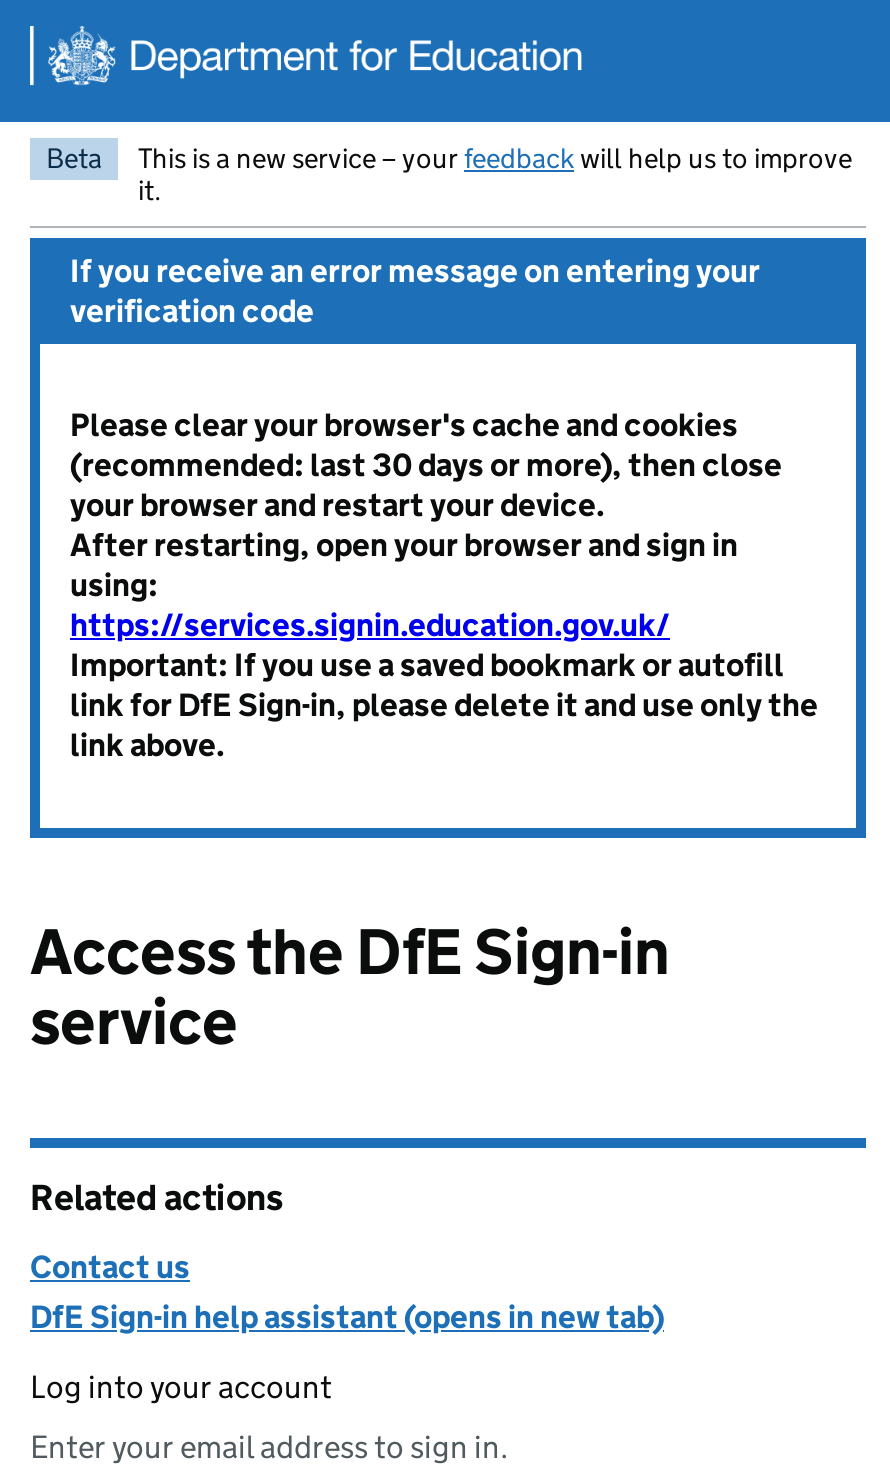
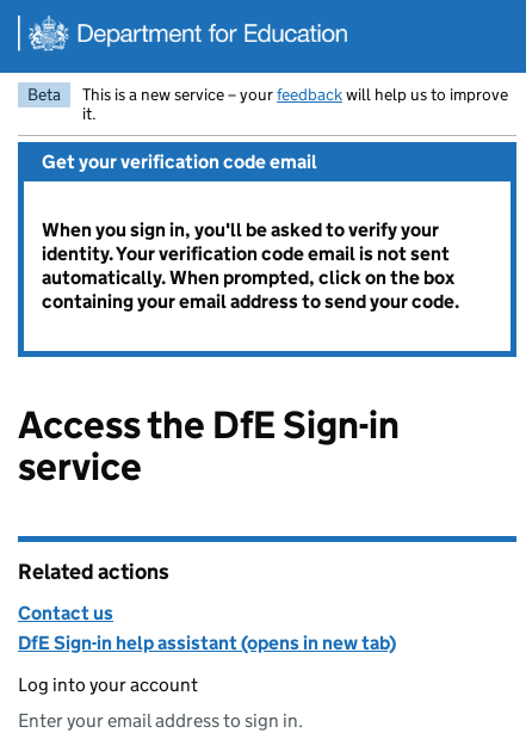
[70,252,760,330] If you receive an error message on entering your | verification code -> [42,150,317,173] Get your verification code email
[70,406,818,764] Please clear your browser's cache and cookies | (recommended: last 30 days or more), then close | your browser and restart your device. | After restarting, open your browser and sign in | using: | https://services.signin.education.gov.uk/ | Important: If you use a saved bookmark or autofill | link for DfE Sign-in, please delete it and use only the | link above. -> [42,218,459,313] When you sign in, you'll be asked to verify your | identity. Your verification code email is not sent | automatically. When prompted, click on the box | containing your email address to send your code.

